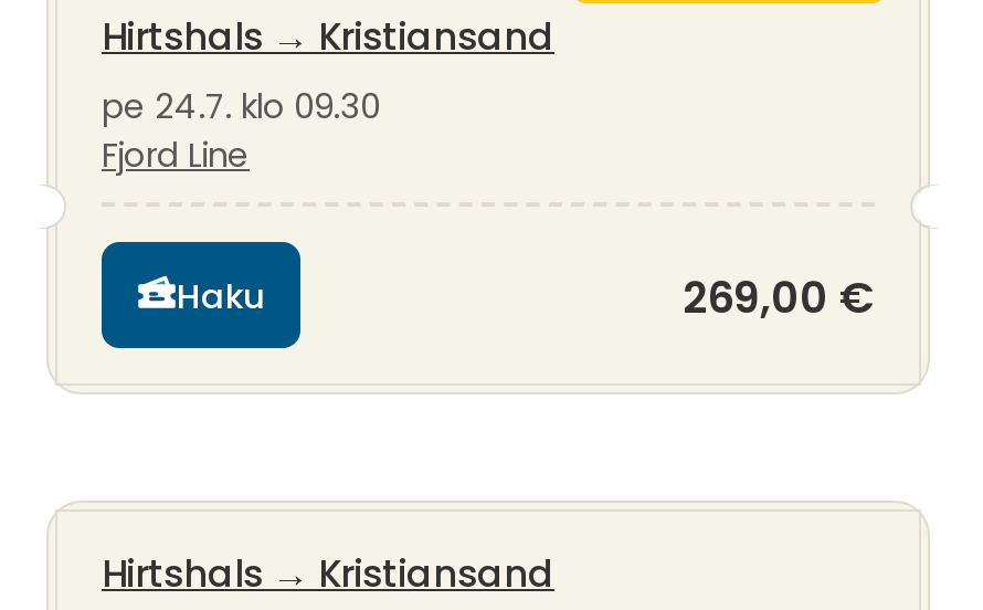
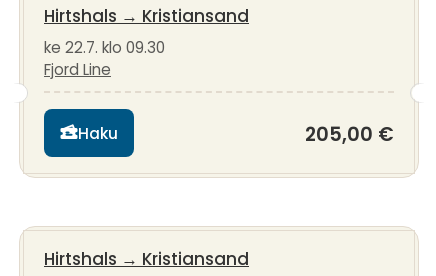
[102,82,380,129] pe 24.7. klo 09.30 -> [44,37,165,58] ke 22.7. klo 09.30
[683,268,875,328] 269,00 € -> [305,121,394,148] 205,00 €

